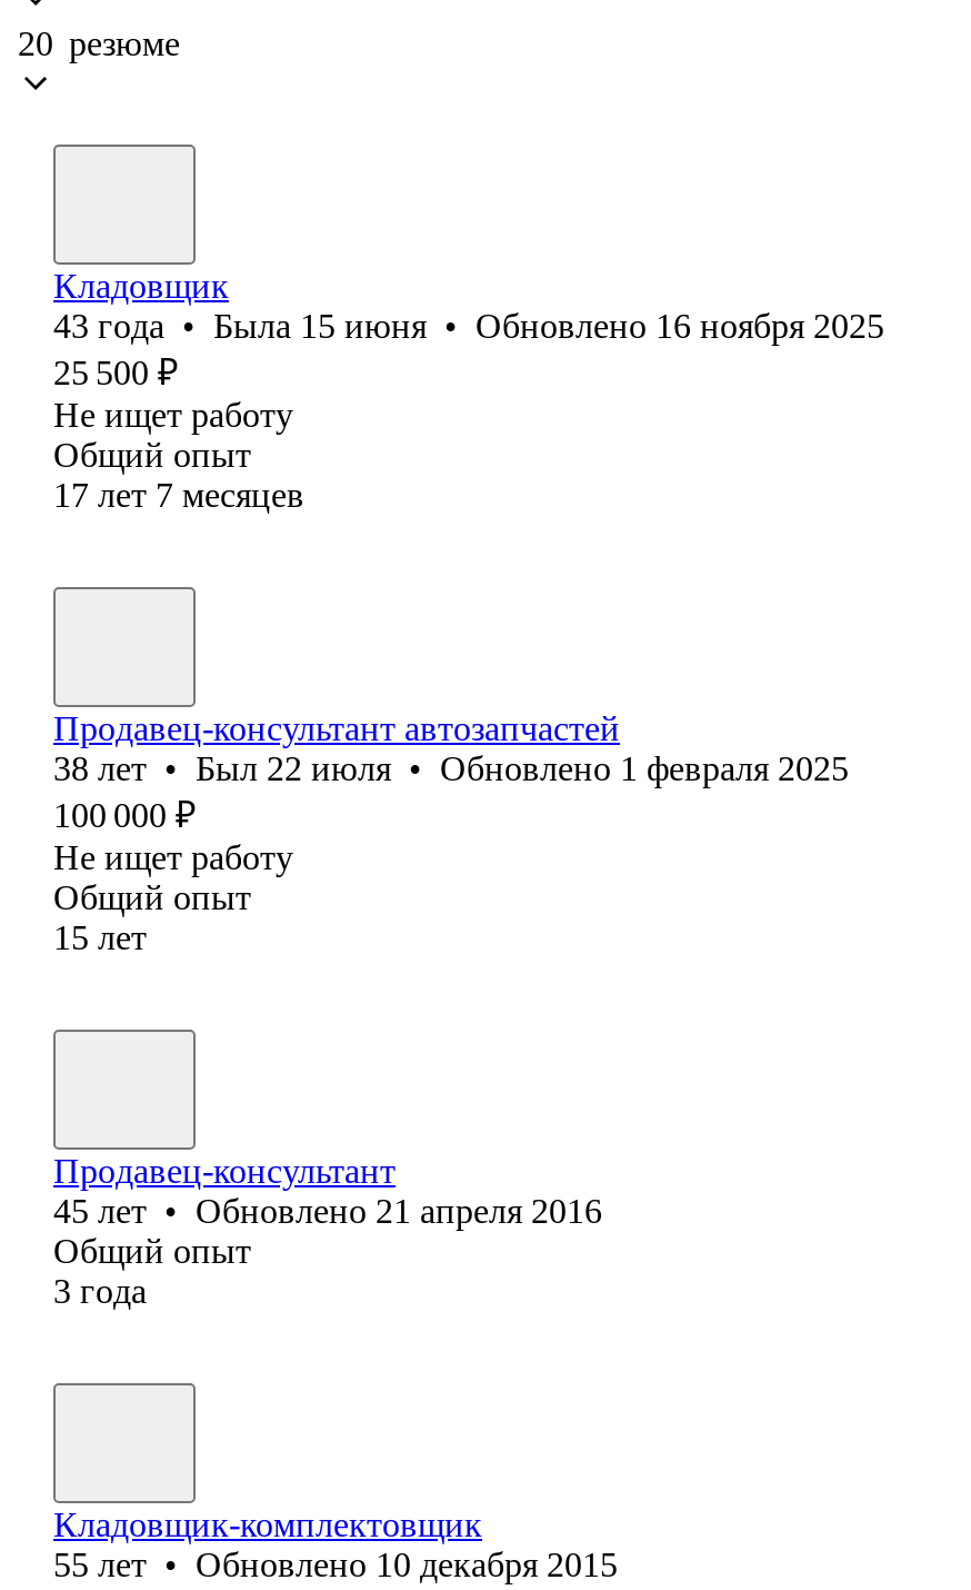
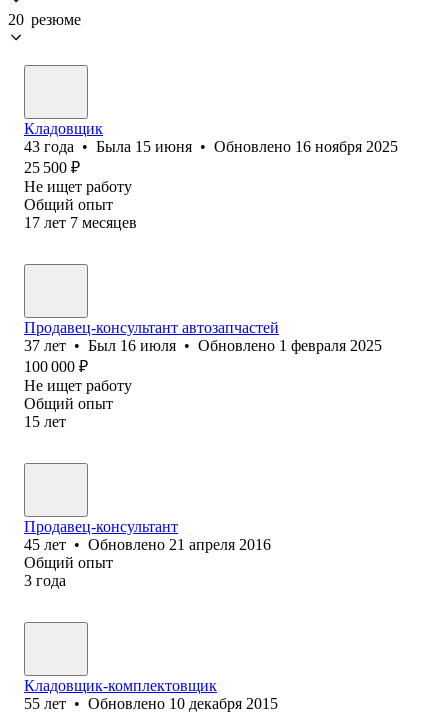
[53,749,849,787] 38 лет • Был 22 июля • Обновлено 1 февраля 2025 -> [24,337,382,354] 37 лет • Был 16 июля • Обновлено 1 февраля 2025

